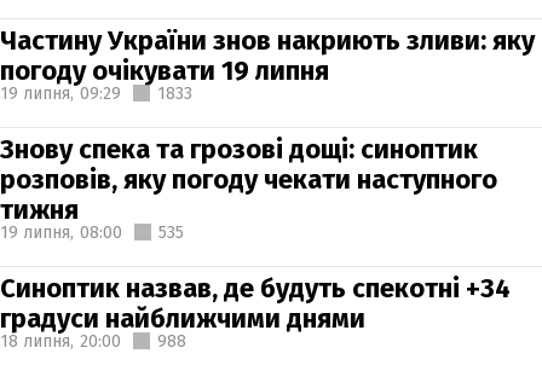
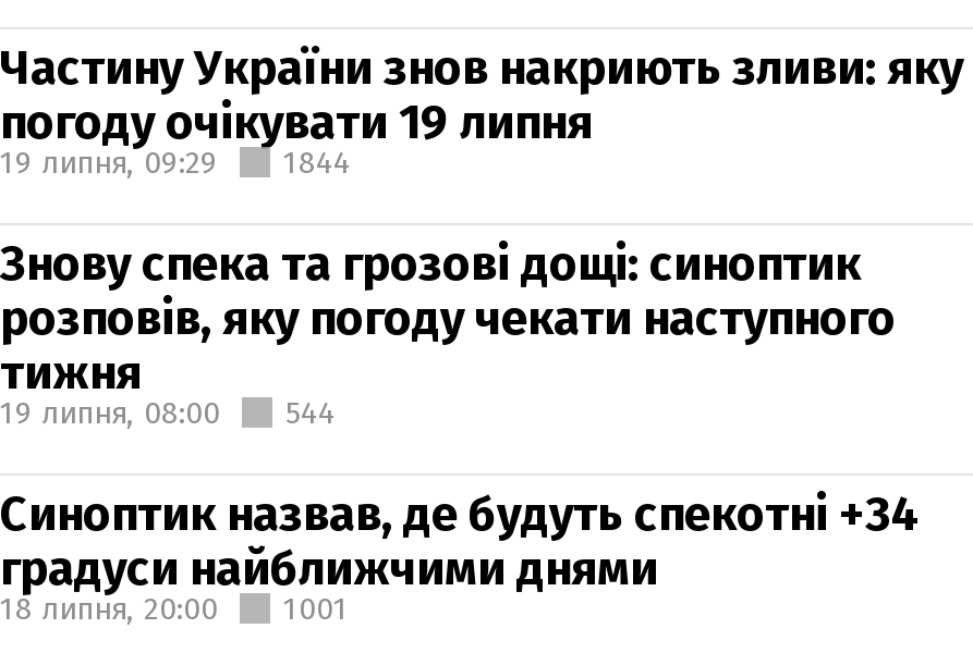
[0,83,192,103] 19 липня, 09:29 1833 -> [0,144,351,181] 19 липня, 09:29 1844
[0,222,184,242] 19 липня, 08:00 535 -> [0,394,336,431] 19 липня, 08:00 544
[0,331,186,351] 18 липня, 20:00 988 -> [0,590,349,627] 18 липня, 20:00 1001

